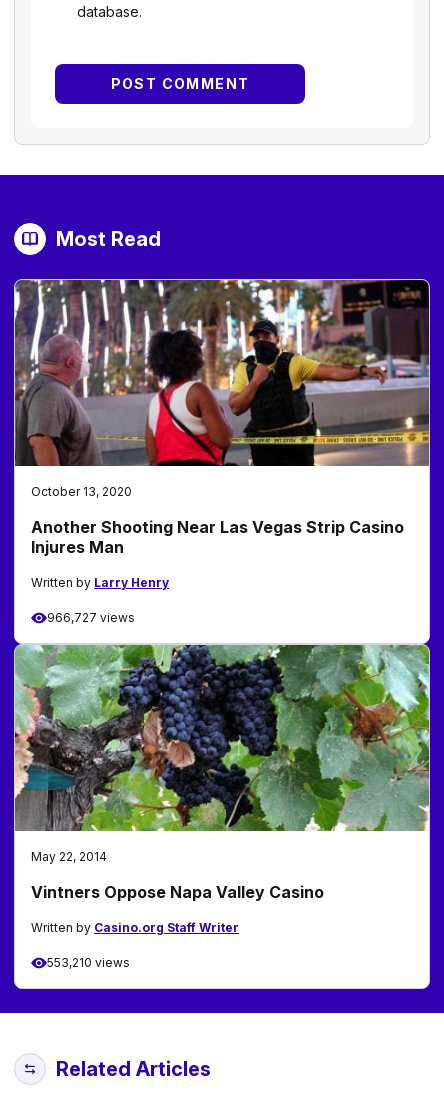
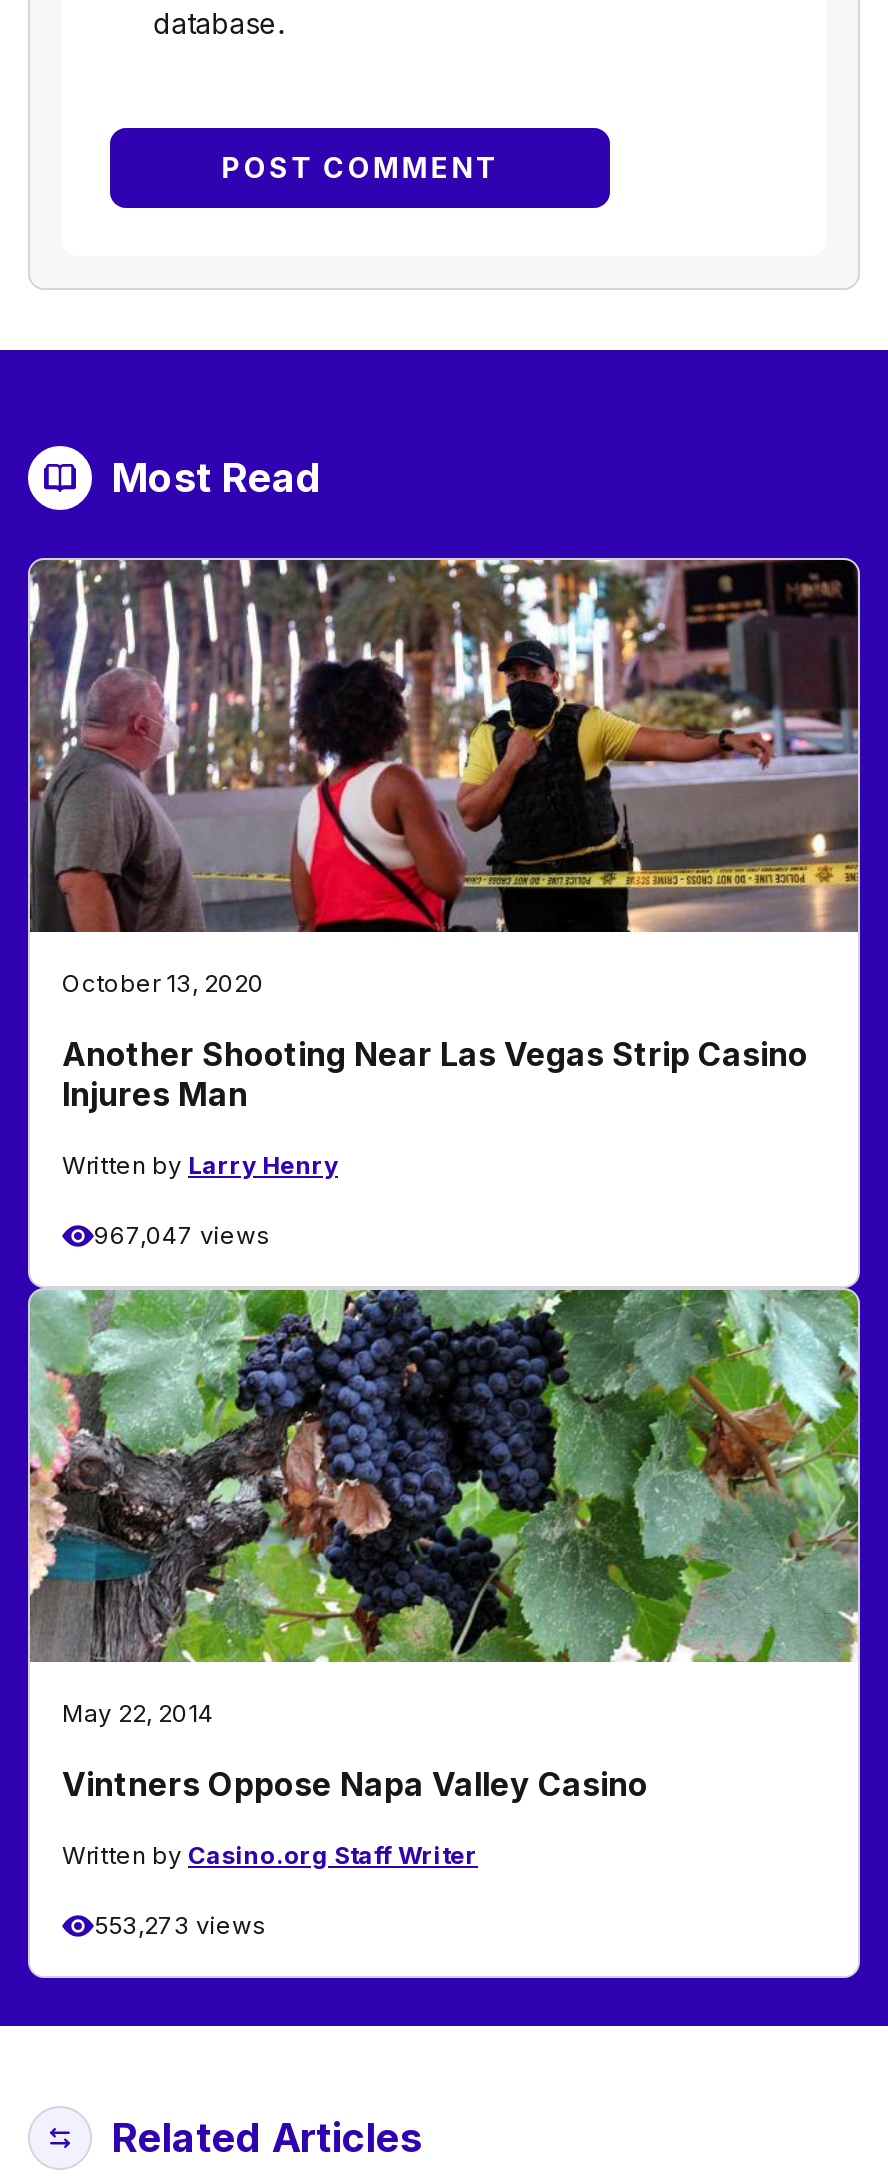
[47,610,135,625] 966,727 views -> [94,1221,270,1251] 967,047 views
[47,955,130,970] 553,210 views -> [94,1911,266,1941] 553,273 views

